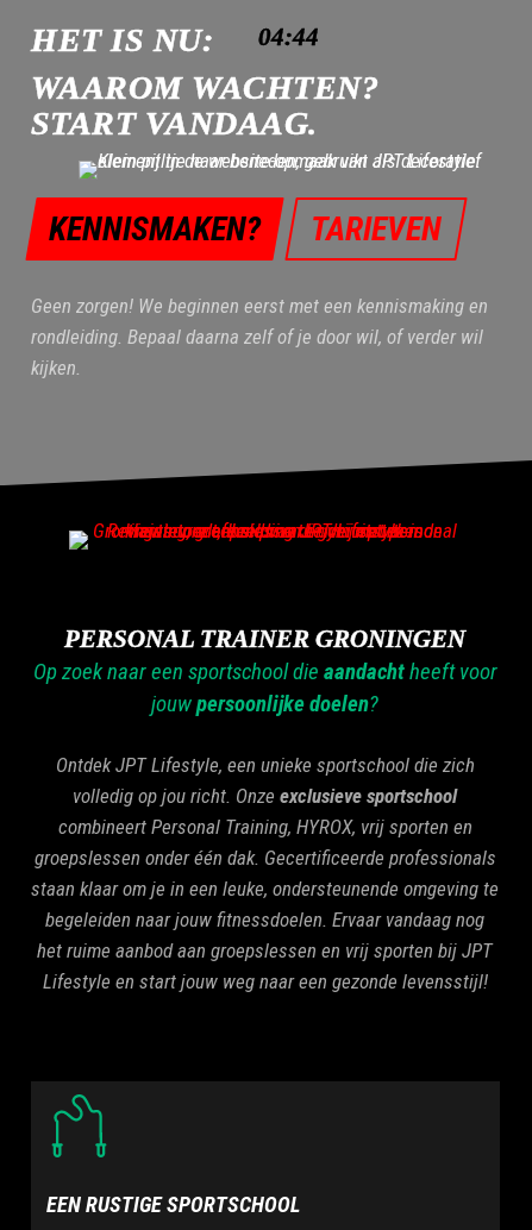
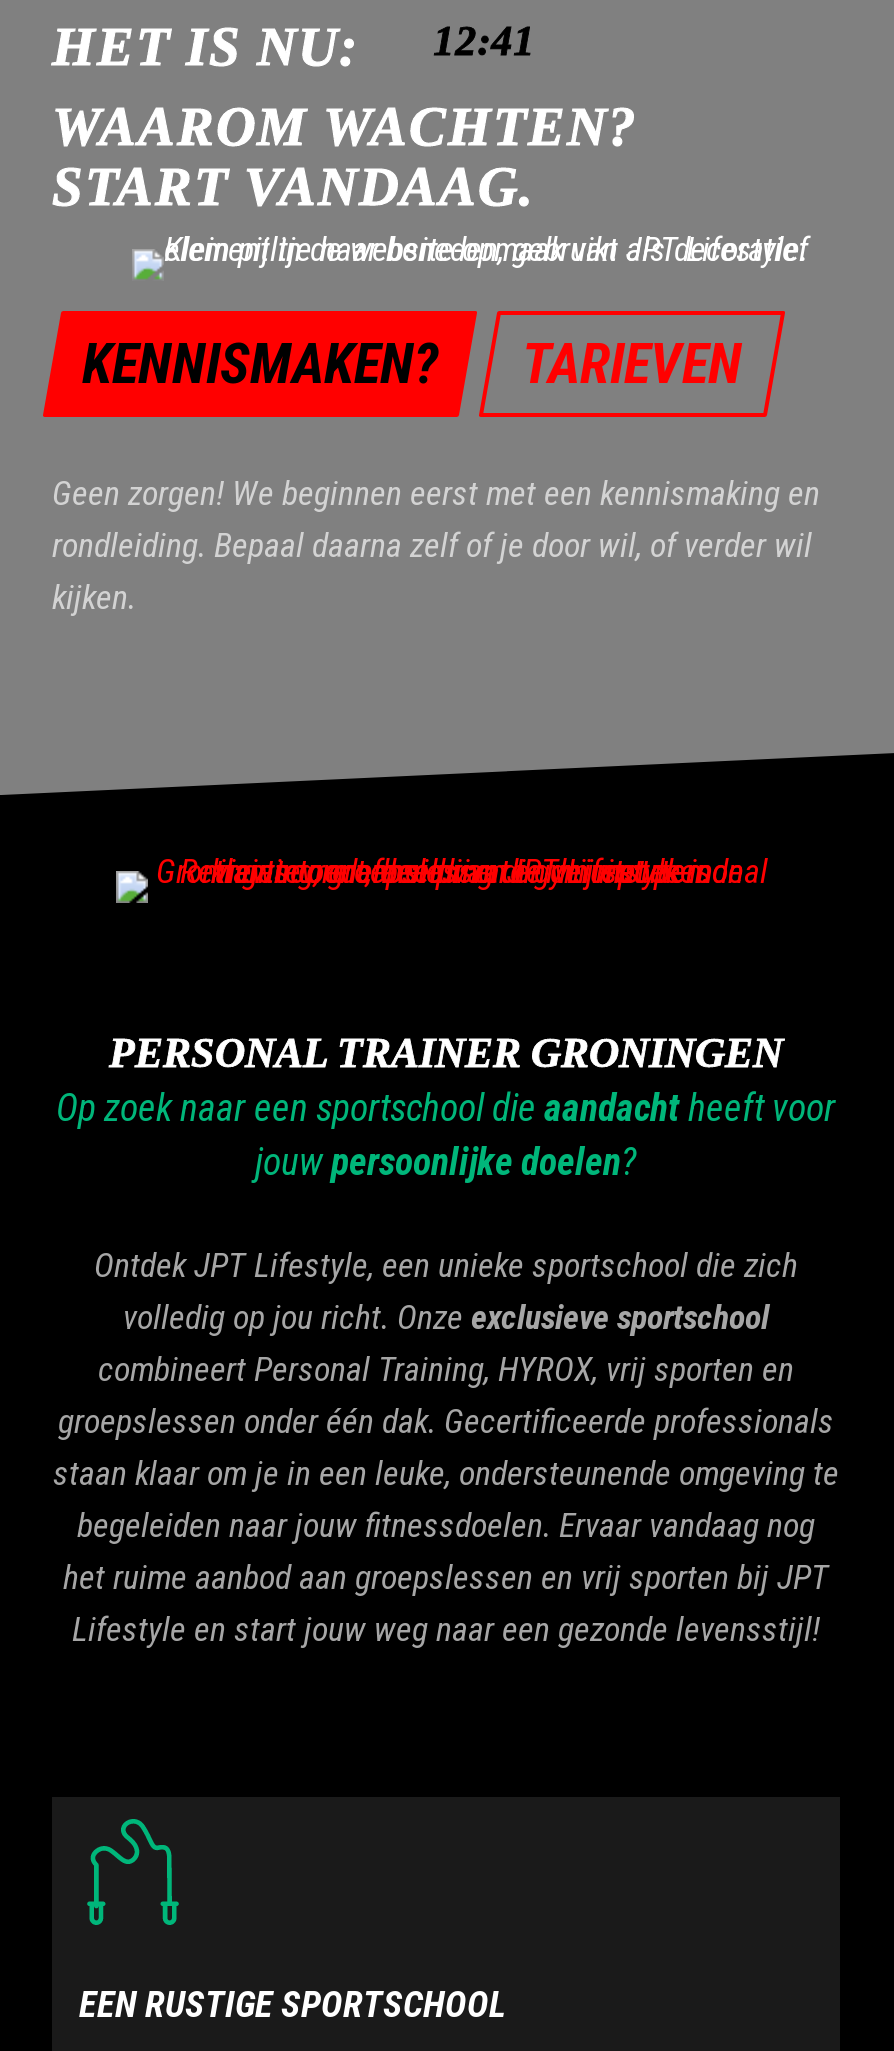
[31,22,318,59] HET IS NU: 04:44 -> [52,15,535,77] HET IS NU: 12:41

